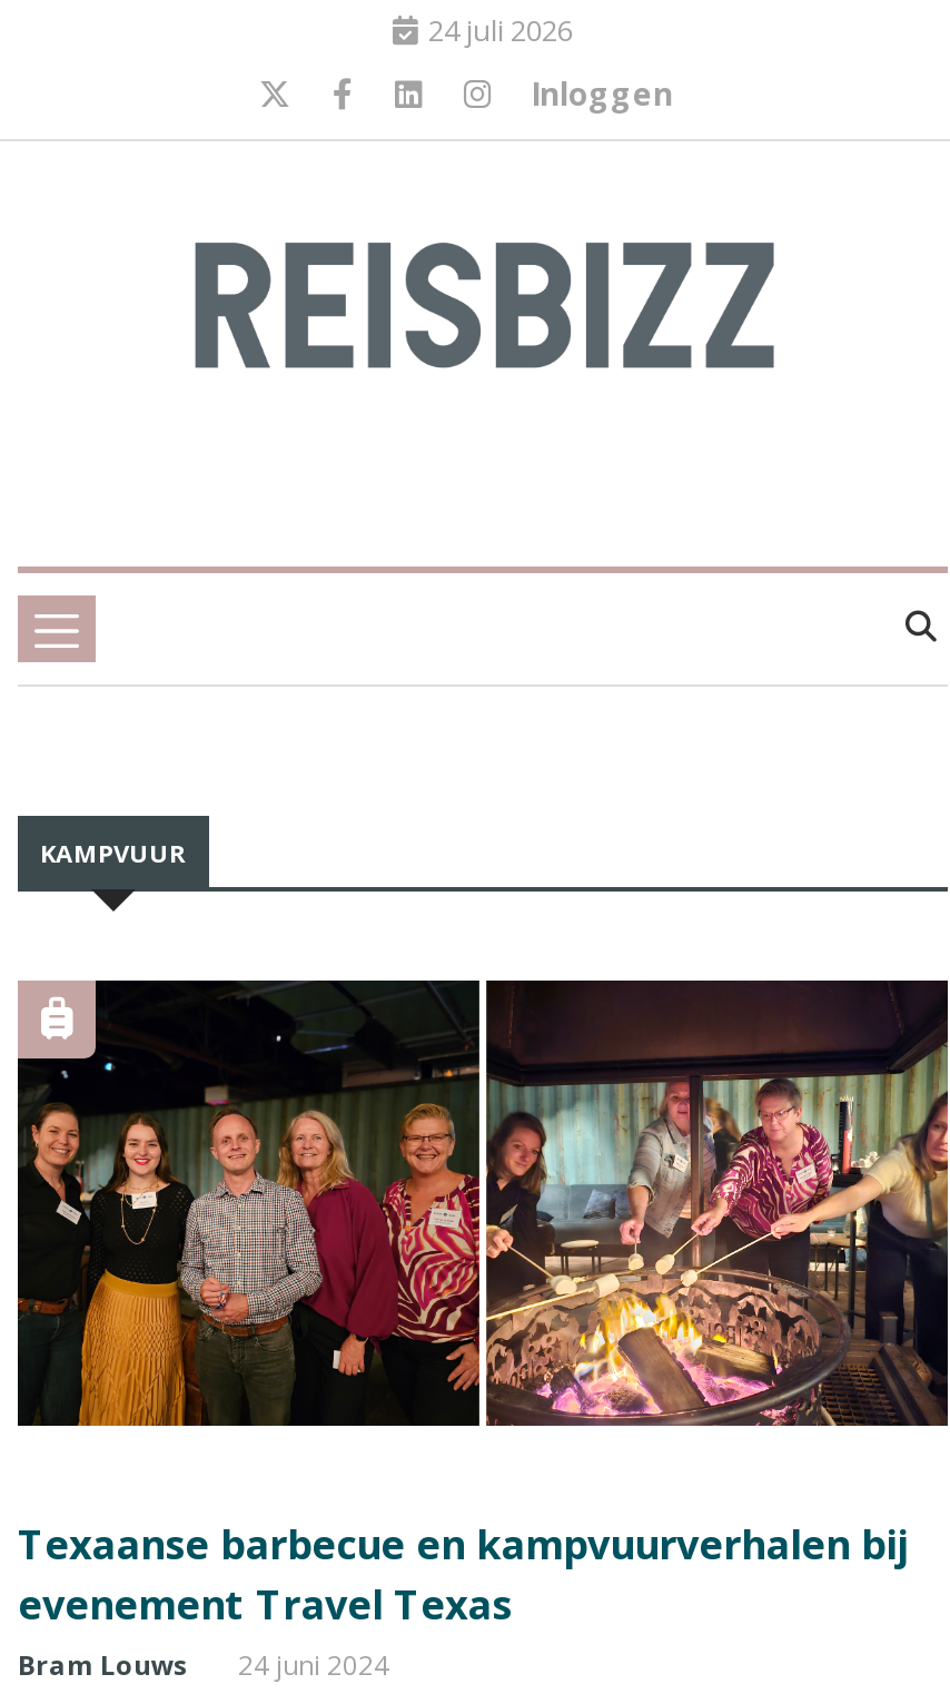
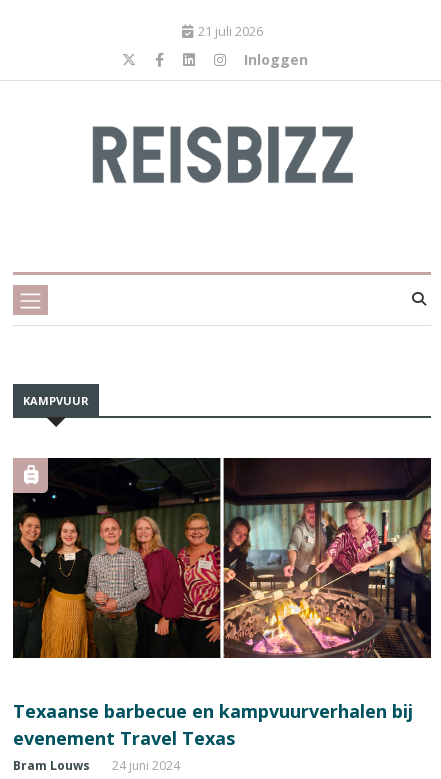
[428,10,573,50] 24 juli 2026 -> [197,22,262,40] 21 juli 2026

